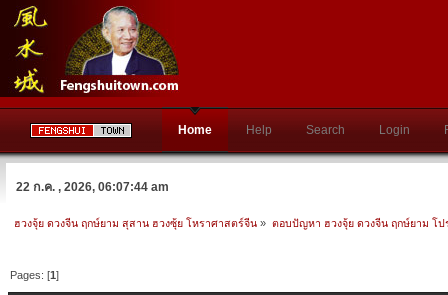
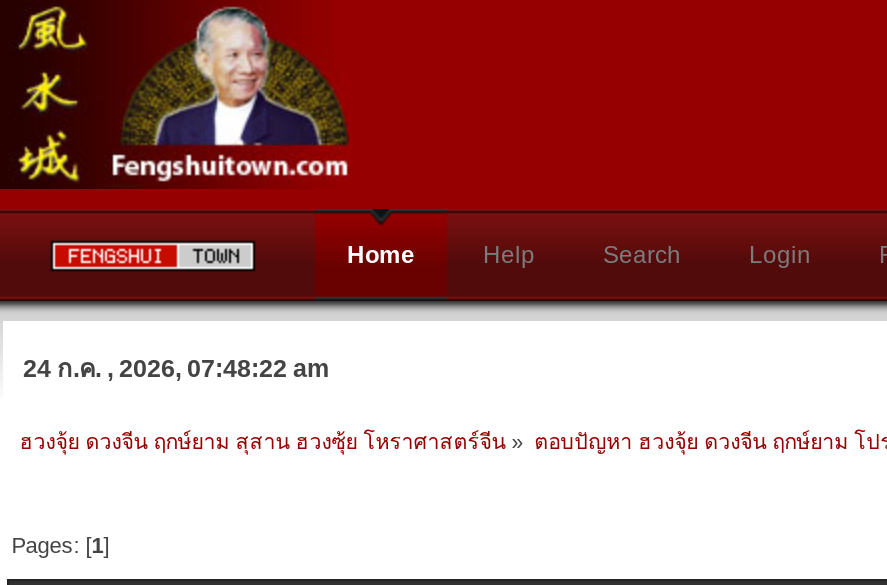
[16,180,169,194] 22 ก.ค. , 2026, 06:07:44 am -> [23,355,329,383] 24 ก.ค. , 2026, 07:48:22 am

